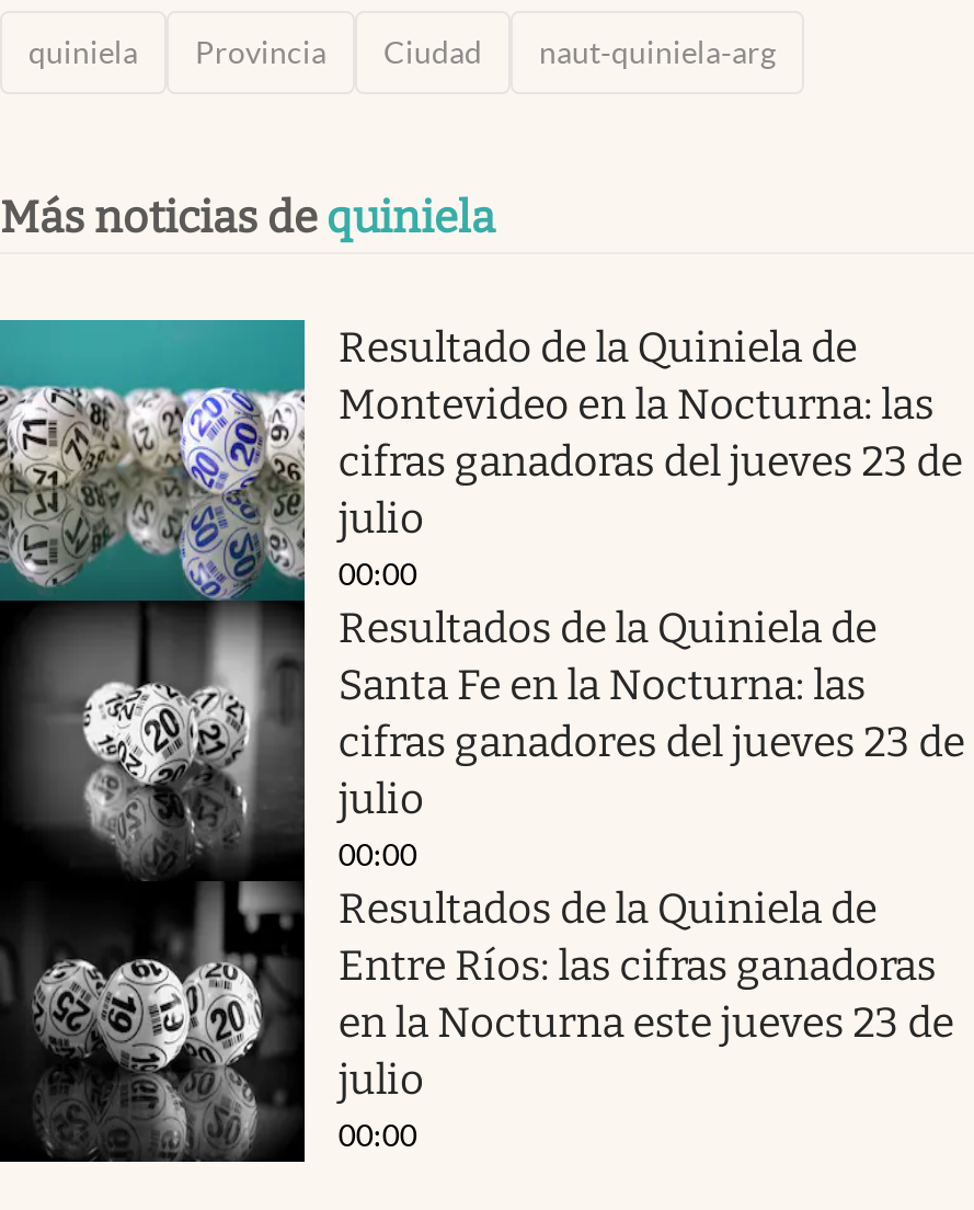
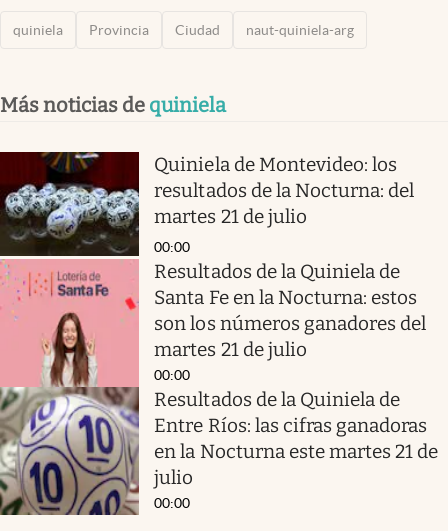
[7,318,963,1162] [image] | Resultado de la Quiniela de | Montevideo en la Nocturna: las | cifras ganadoras del jueves 23 de | julio -> [3,151,414,515] [image] | Quiniela de Montevideo: los | resultados de la Nocturna: del | martes 21 de julio
[338,660,965,824] Santa Fe en la Nocturna: las | cifras ganadores del jueves 23 de | julio -> [154,286,426,361] Santa Fe en la Nocturna: estos | son los números ganadores del | martes 21 de julio
[338,997,954,1048] en la Nocturna este jueves 23 de -> [154,440,438,463] en la Nocturna este martes 21 de

